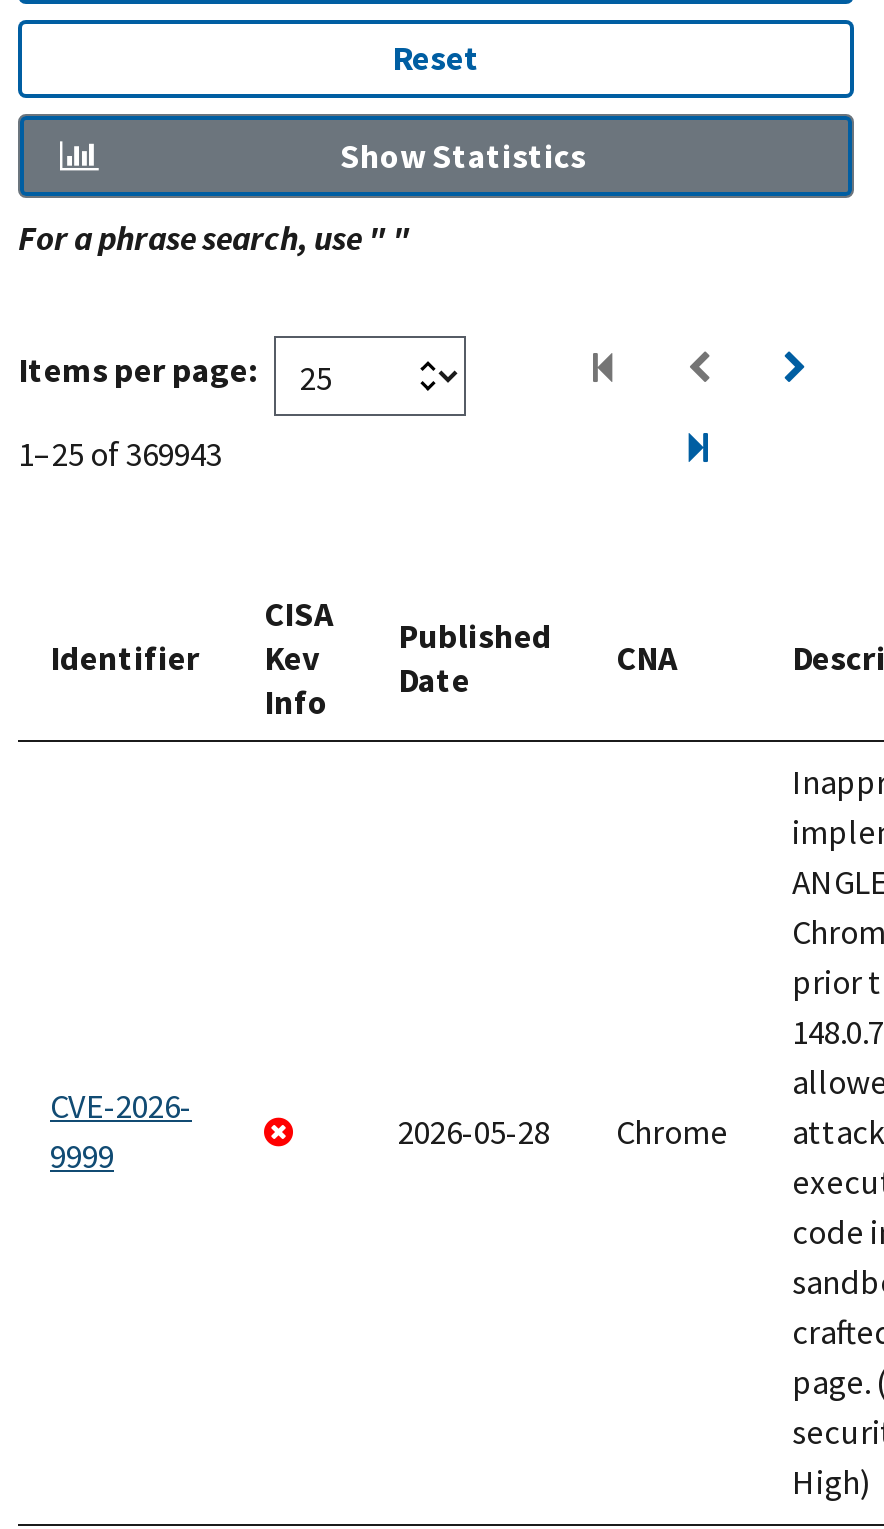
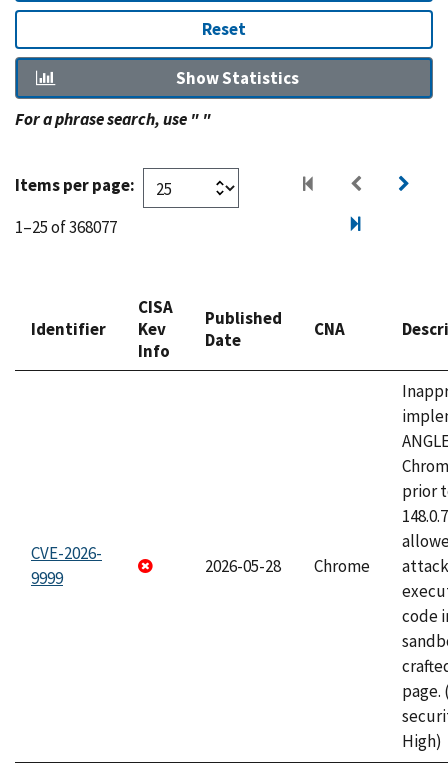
[18,432,222,476] 1–25 of 369943 -> [15,216,117,238] 1–25 of 368077

